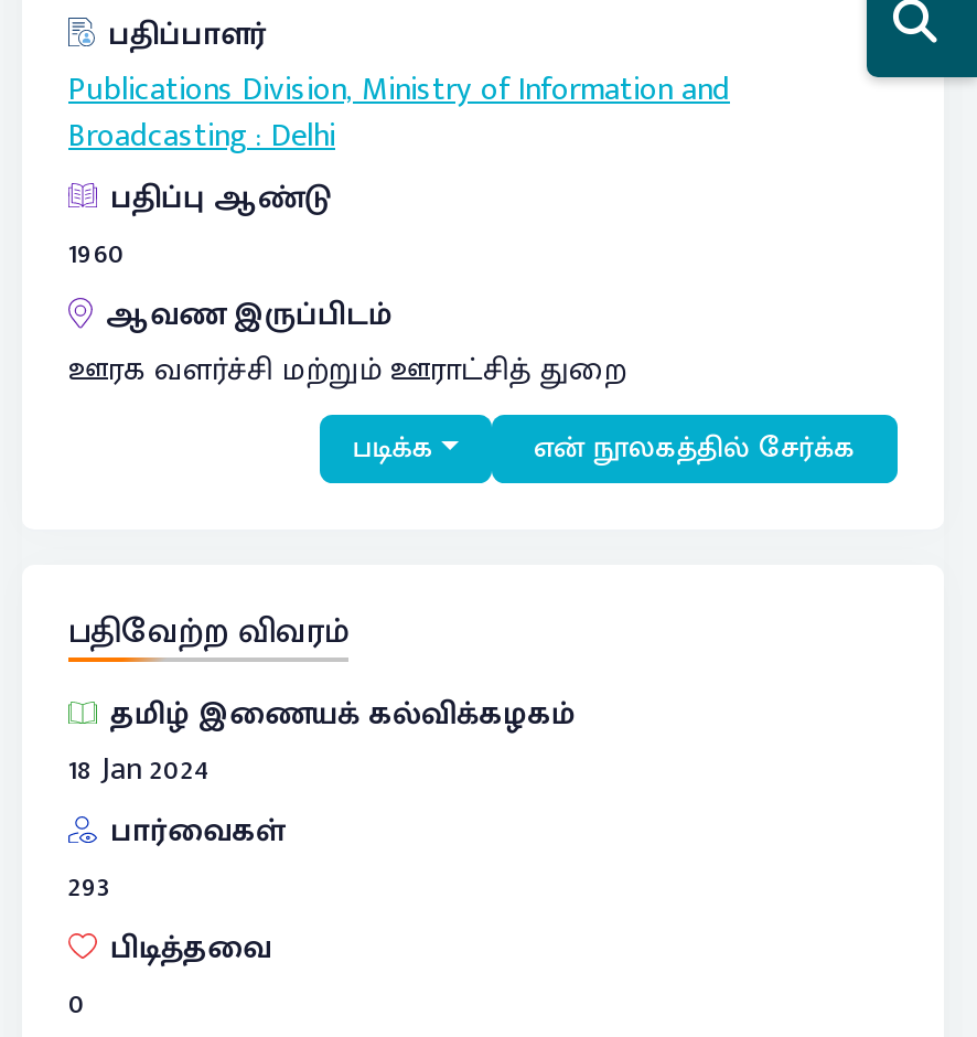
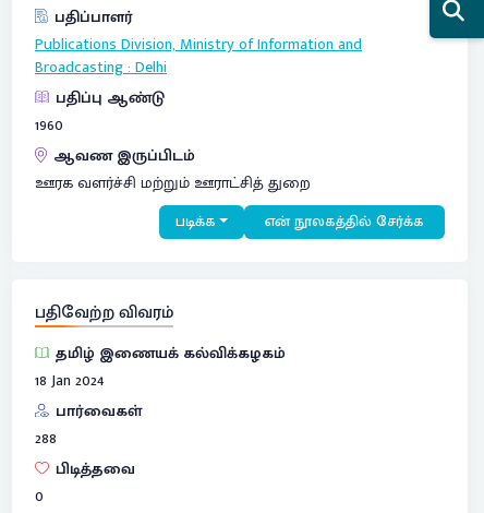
[68,860,110,913] 293 -> [35,426,57,452] 288

